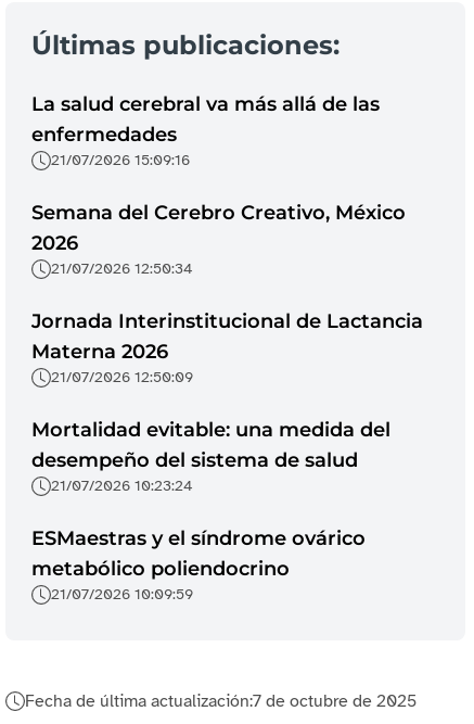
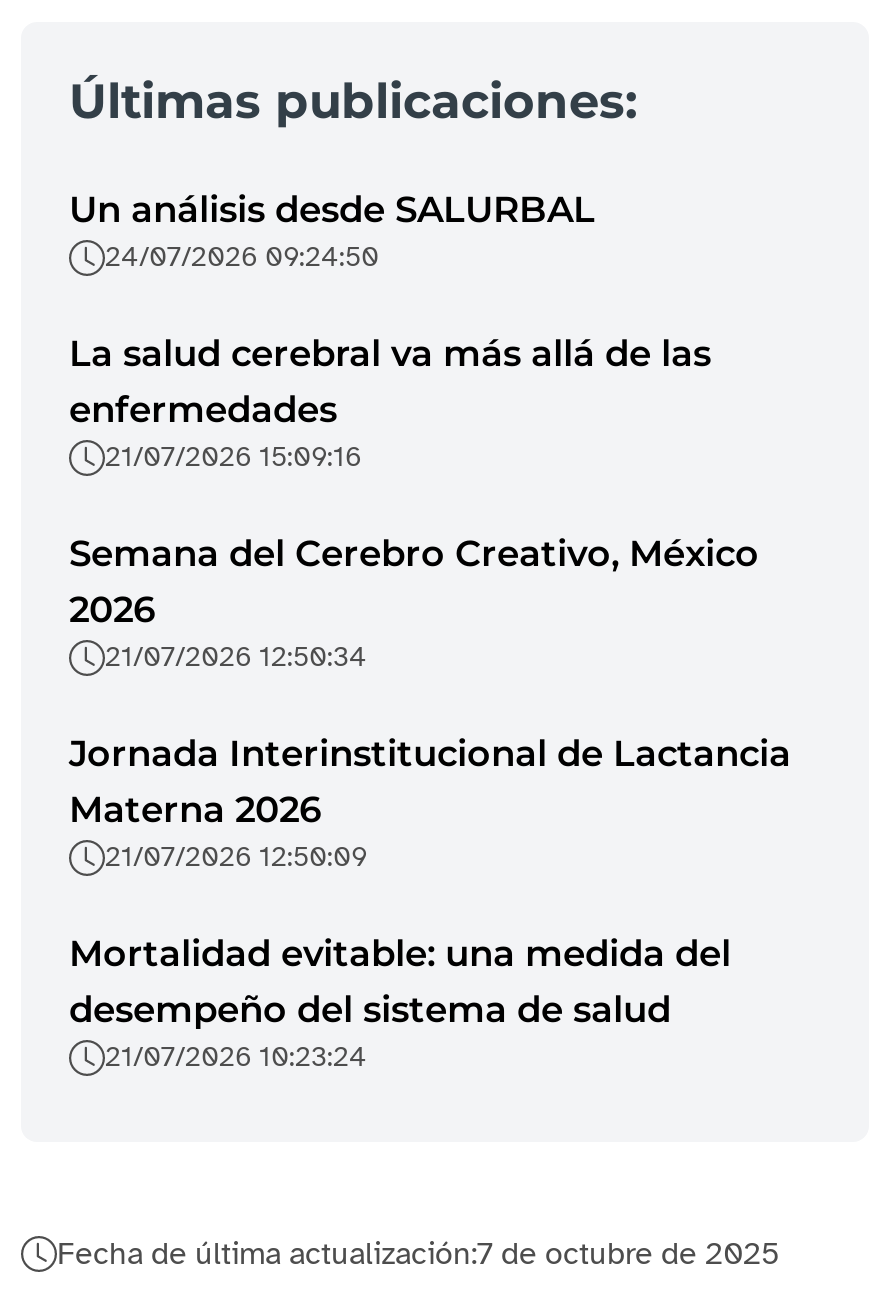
none -> [69,188,595,274] Un análisis desde SALURBAL | 24/07/2026 09:24:50
moved [31,92,423,495] -> [69,332,791,1074]: La salud cerebral va más allá de las | enfermedades | 21/07/2026 15:09:16 | ... | desempeño del sistema de salud | 21/07/2026 10:23:24
[31,526,366,604] ESMaestras y el síndrome ovárico | metabólico poliendocrino | 21/07/2026 10:09:59 -> none

